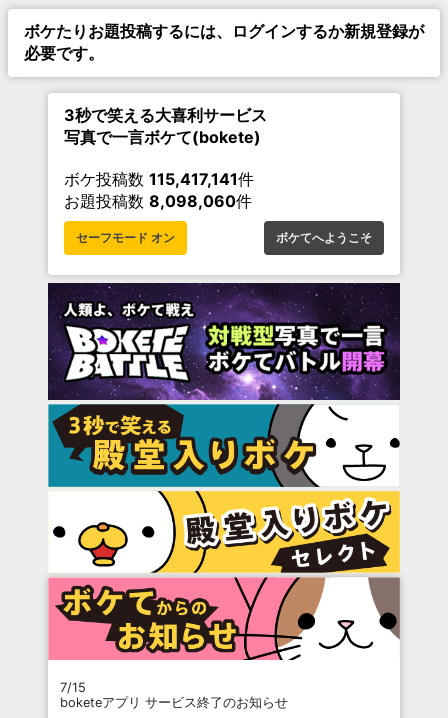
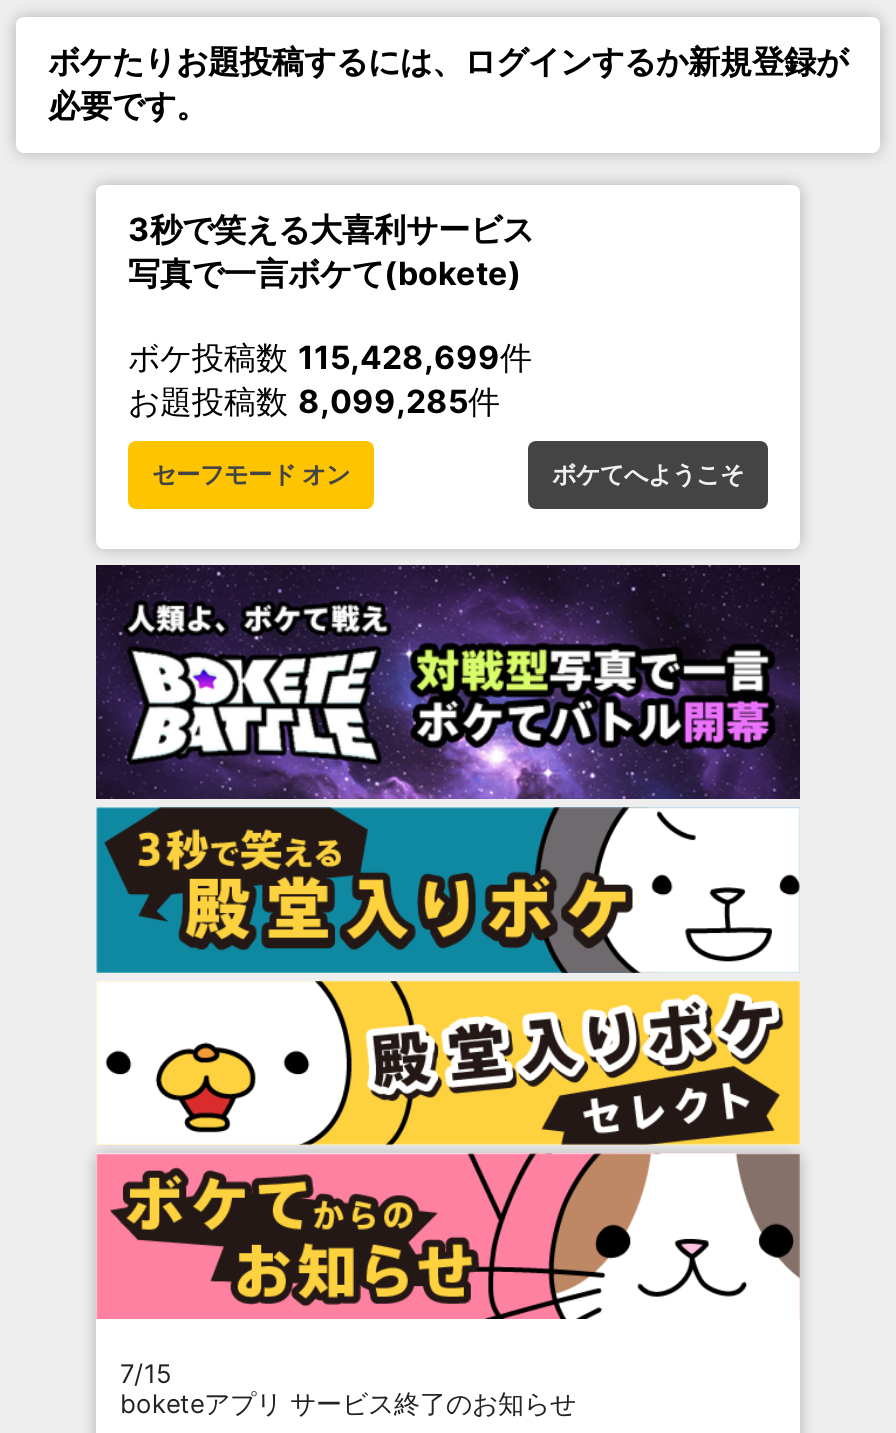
[64,169,254,189] ボケ投稿数115,417,141件 -> [128,337,532,377] ボケ投稿数115,428,699件
[64,191,252,211] お題投稿数8,098,060件 -> [128,381,500,421] お題投稿数8,099,285件

